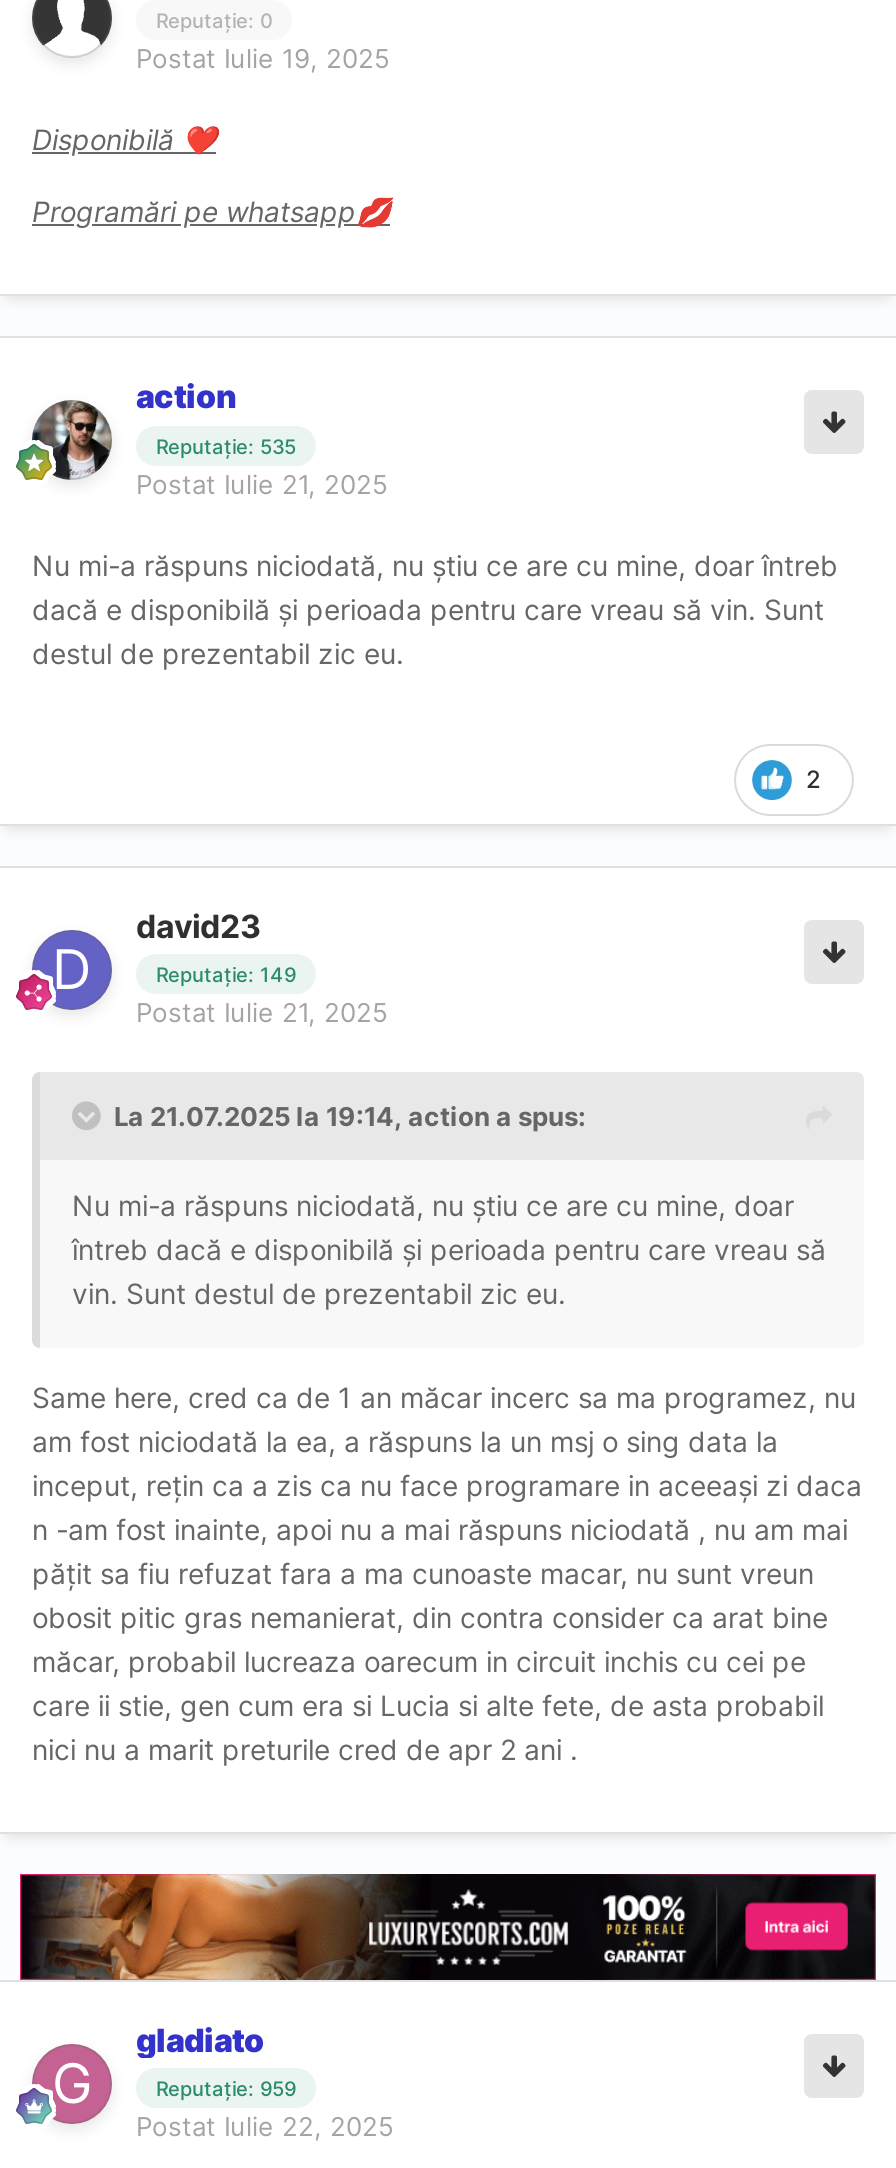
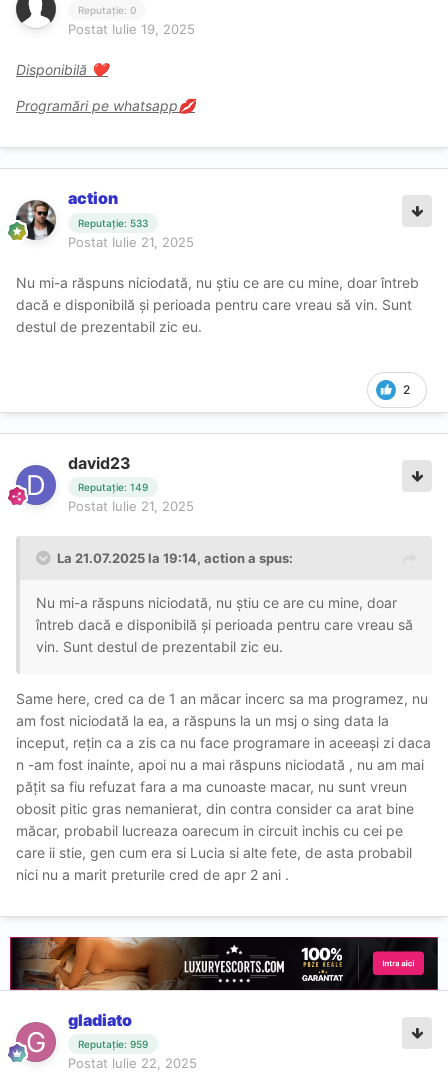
[156,433,296,457] Reputație: 535 -> [78,216,148,228] Reputație: 533

